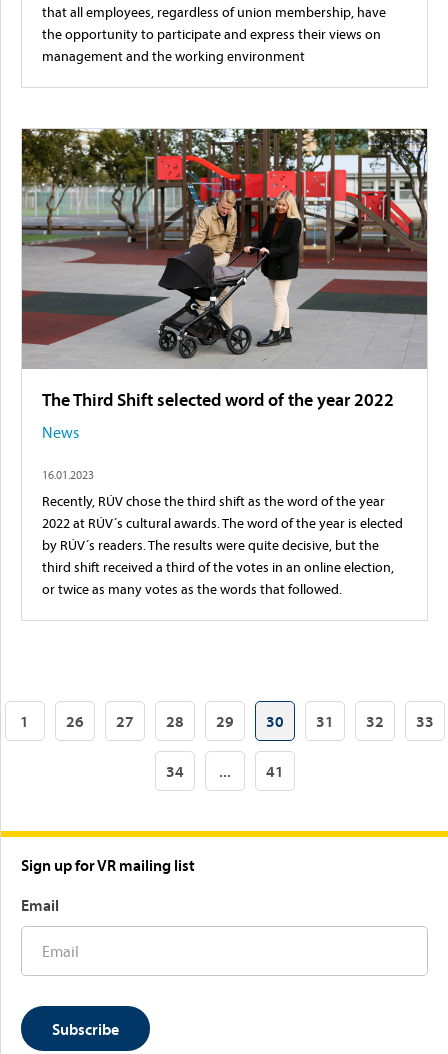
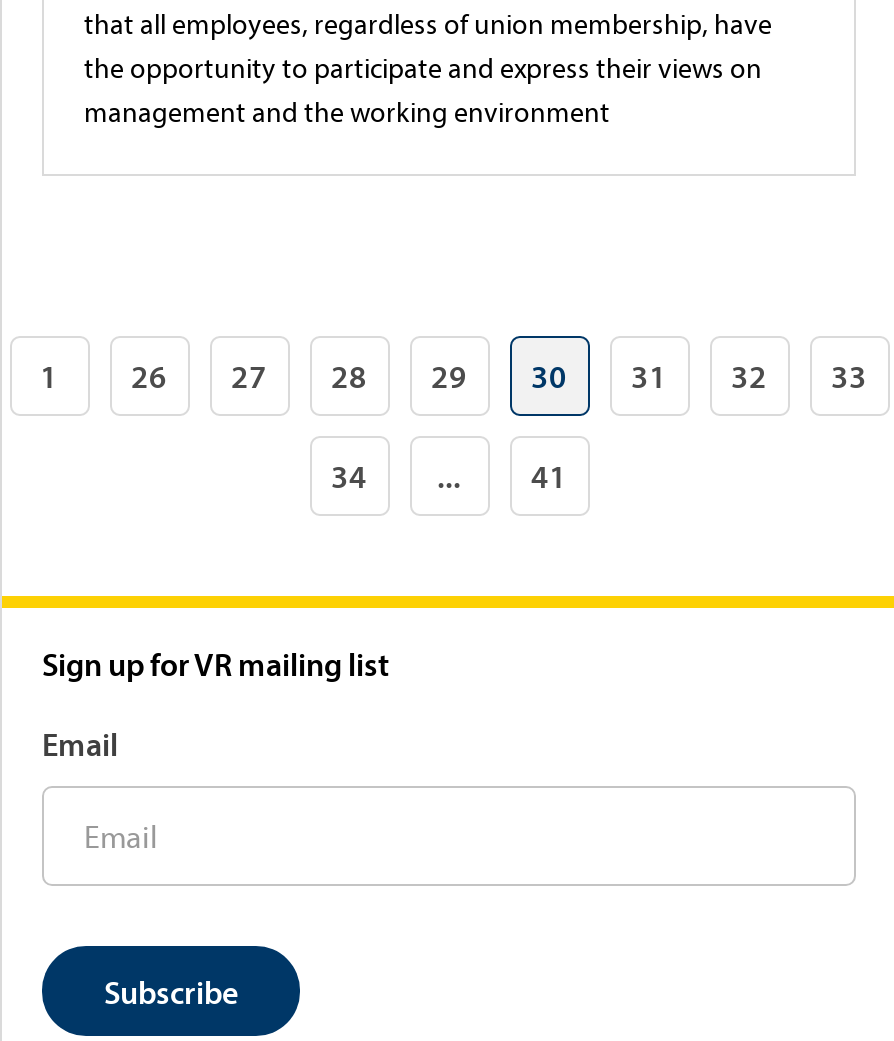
[21,128,428,598] [image] | The Third Shift selected word of the year 2022 | News | 16.01.2023 | Recently, RÚV chose the third shift as the word of the year | 2022 at RÚV´s cultural awards. The word of the year is elected | by RÚV´s readers. The results were quite decisive, but the | third shift received a third of the votes in an online election, | or twice as many votes as the words that followed. -> none

